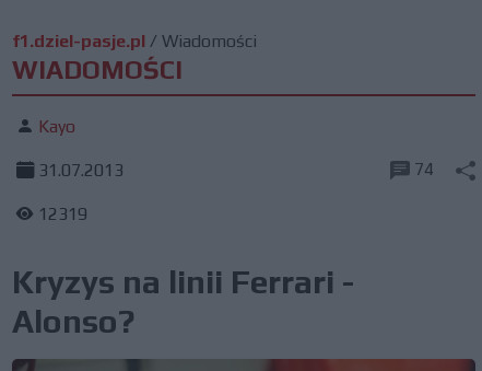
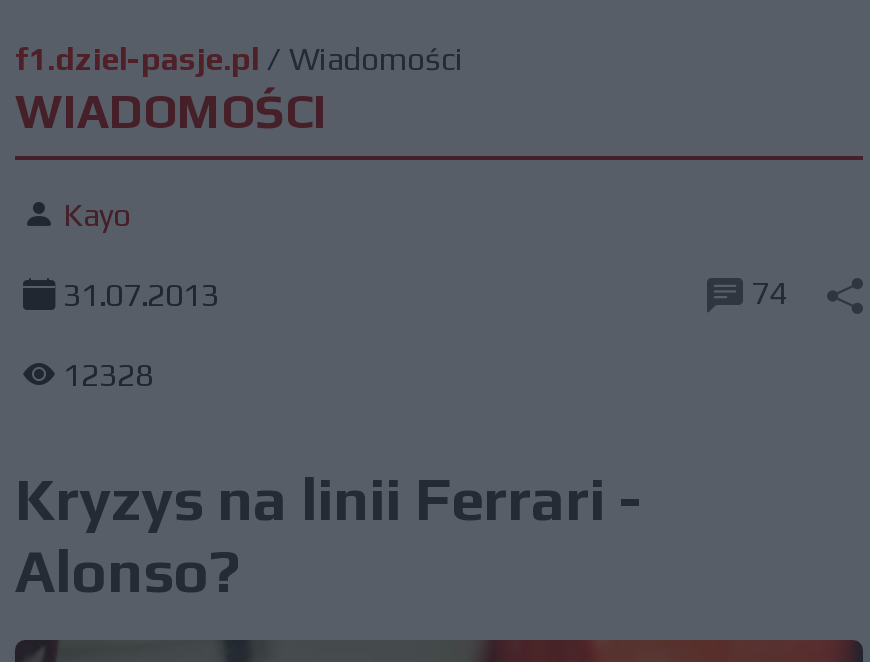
[38,204,87,224] 12319 -> [63,356,153,394] 12328

